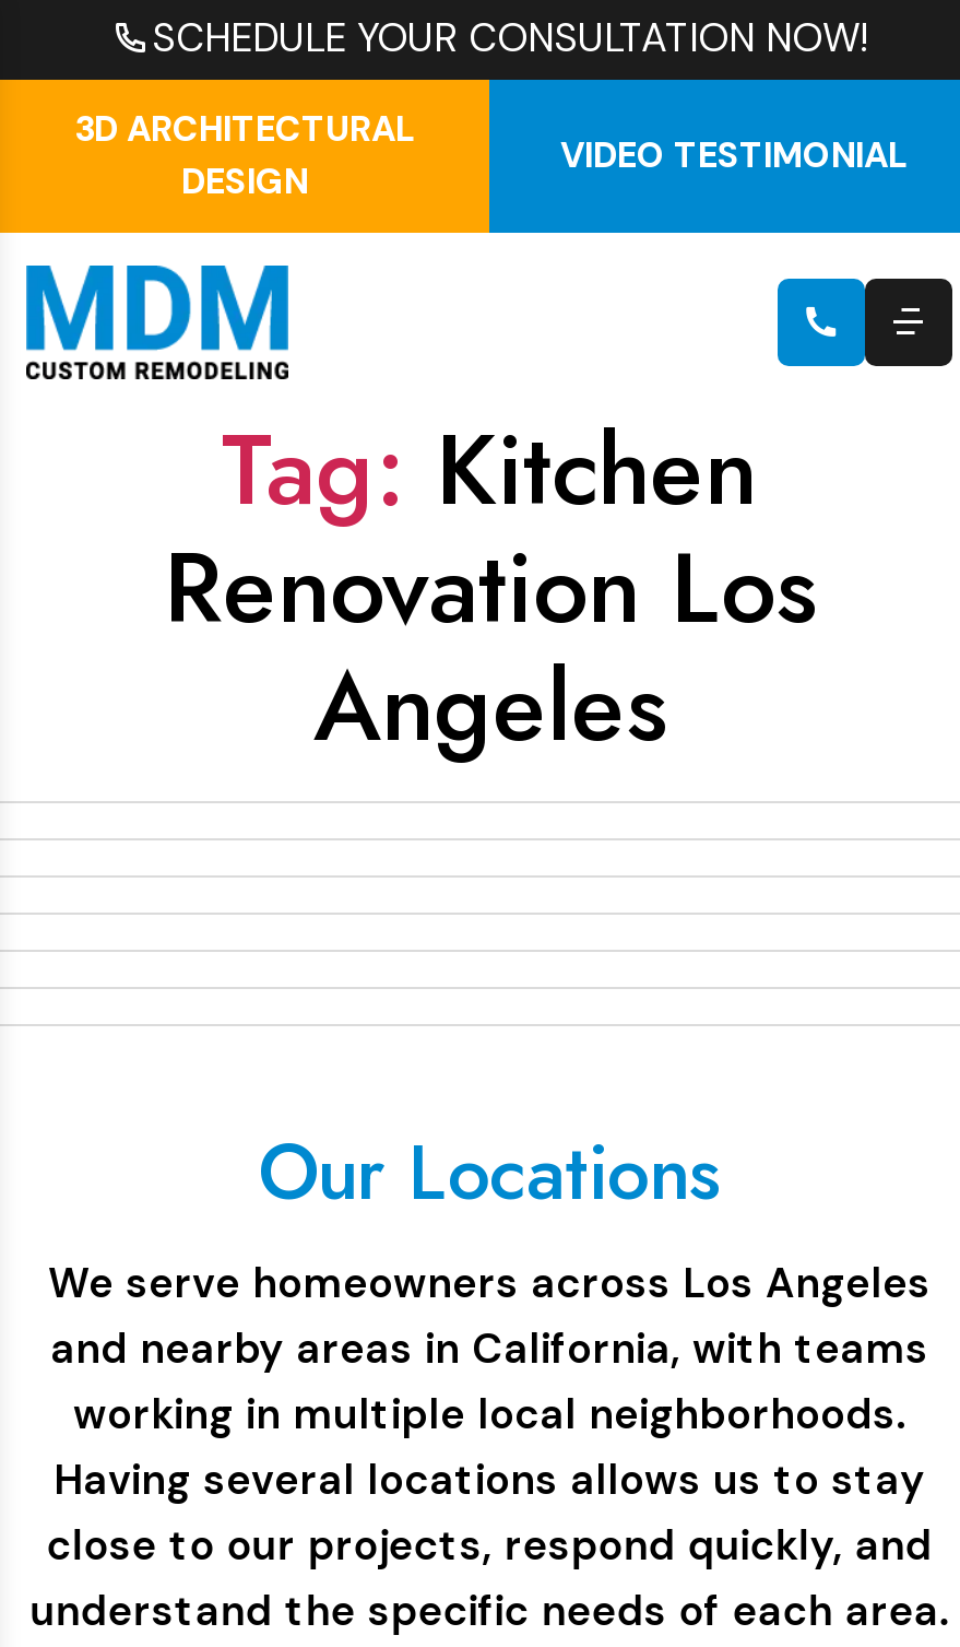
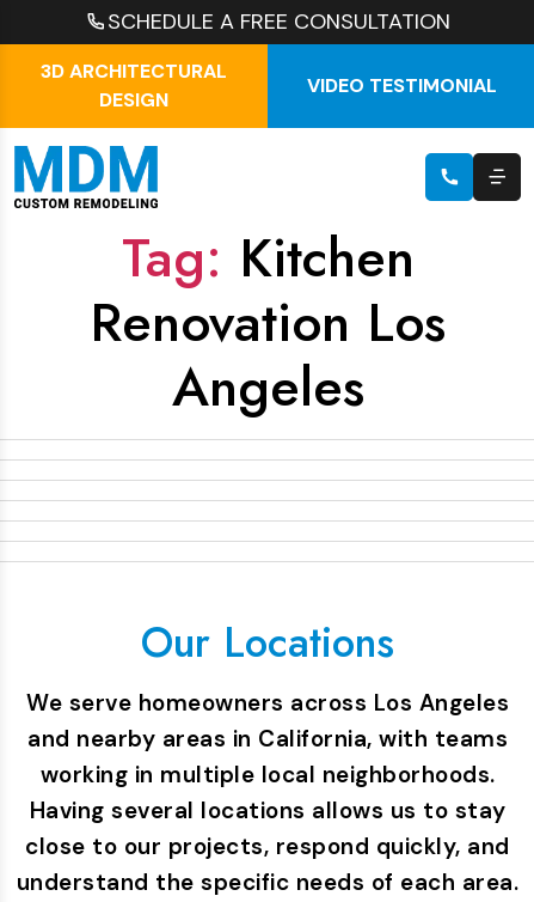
[152,12,868,64] SCHEDULE YOUR CONSULTATION NOW! -> [108,7,450,36] SCHEDULE A FREE CONSULTATION

